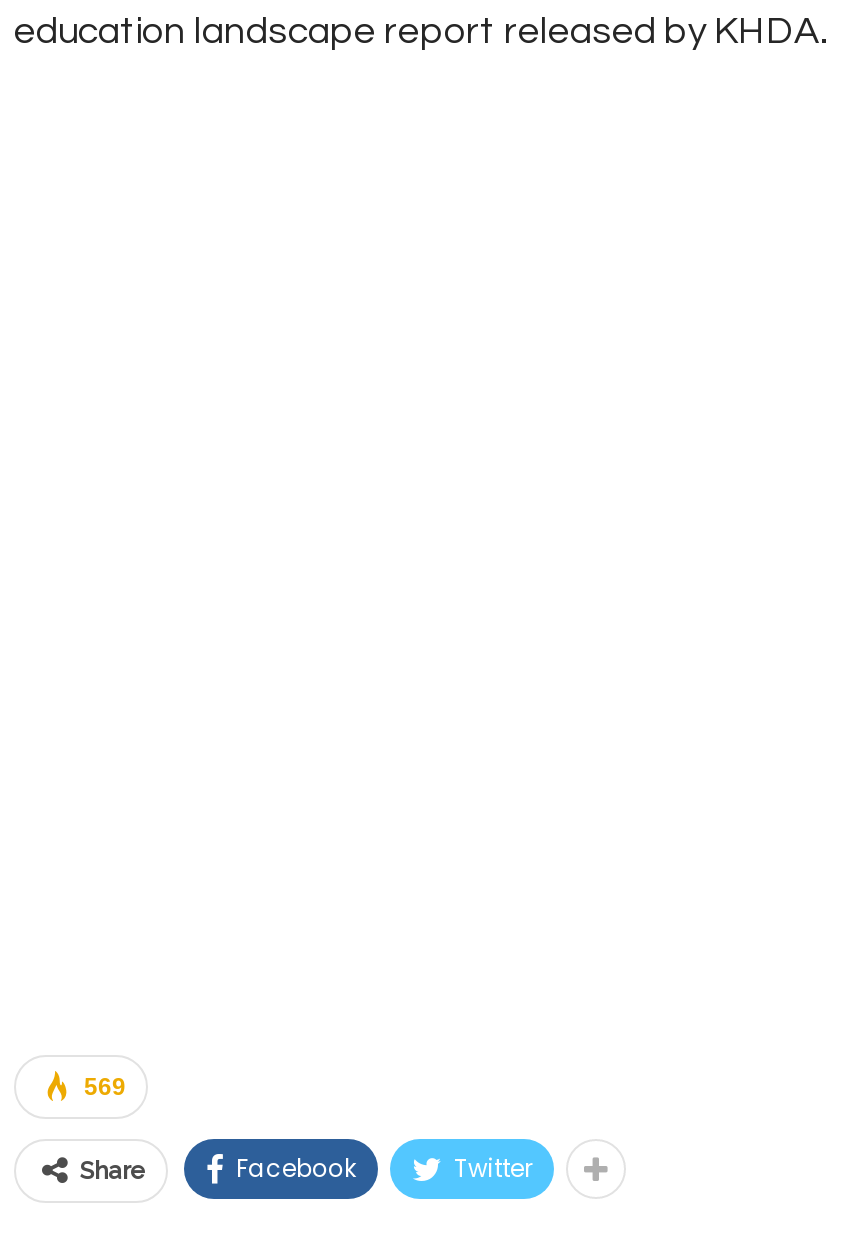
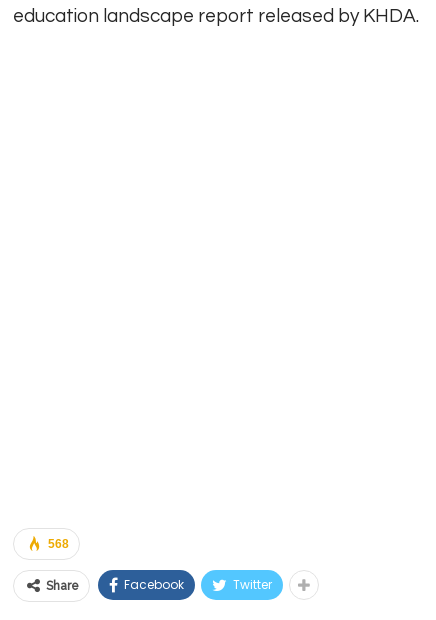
[84,1074,126,1102] 569 -> [48,537,69,551] 568

